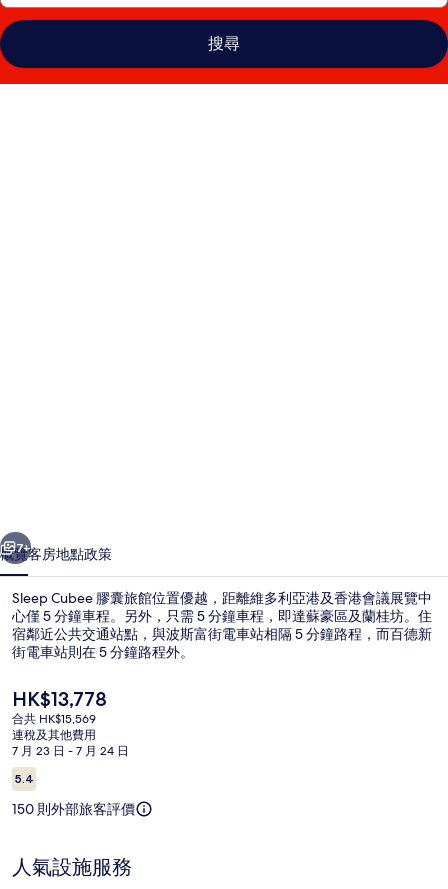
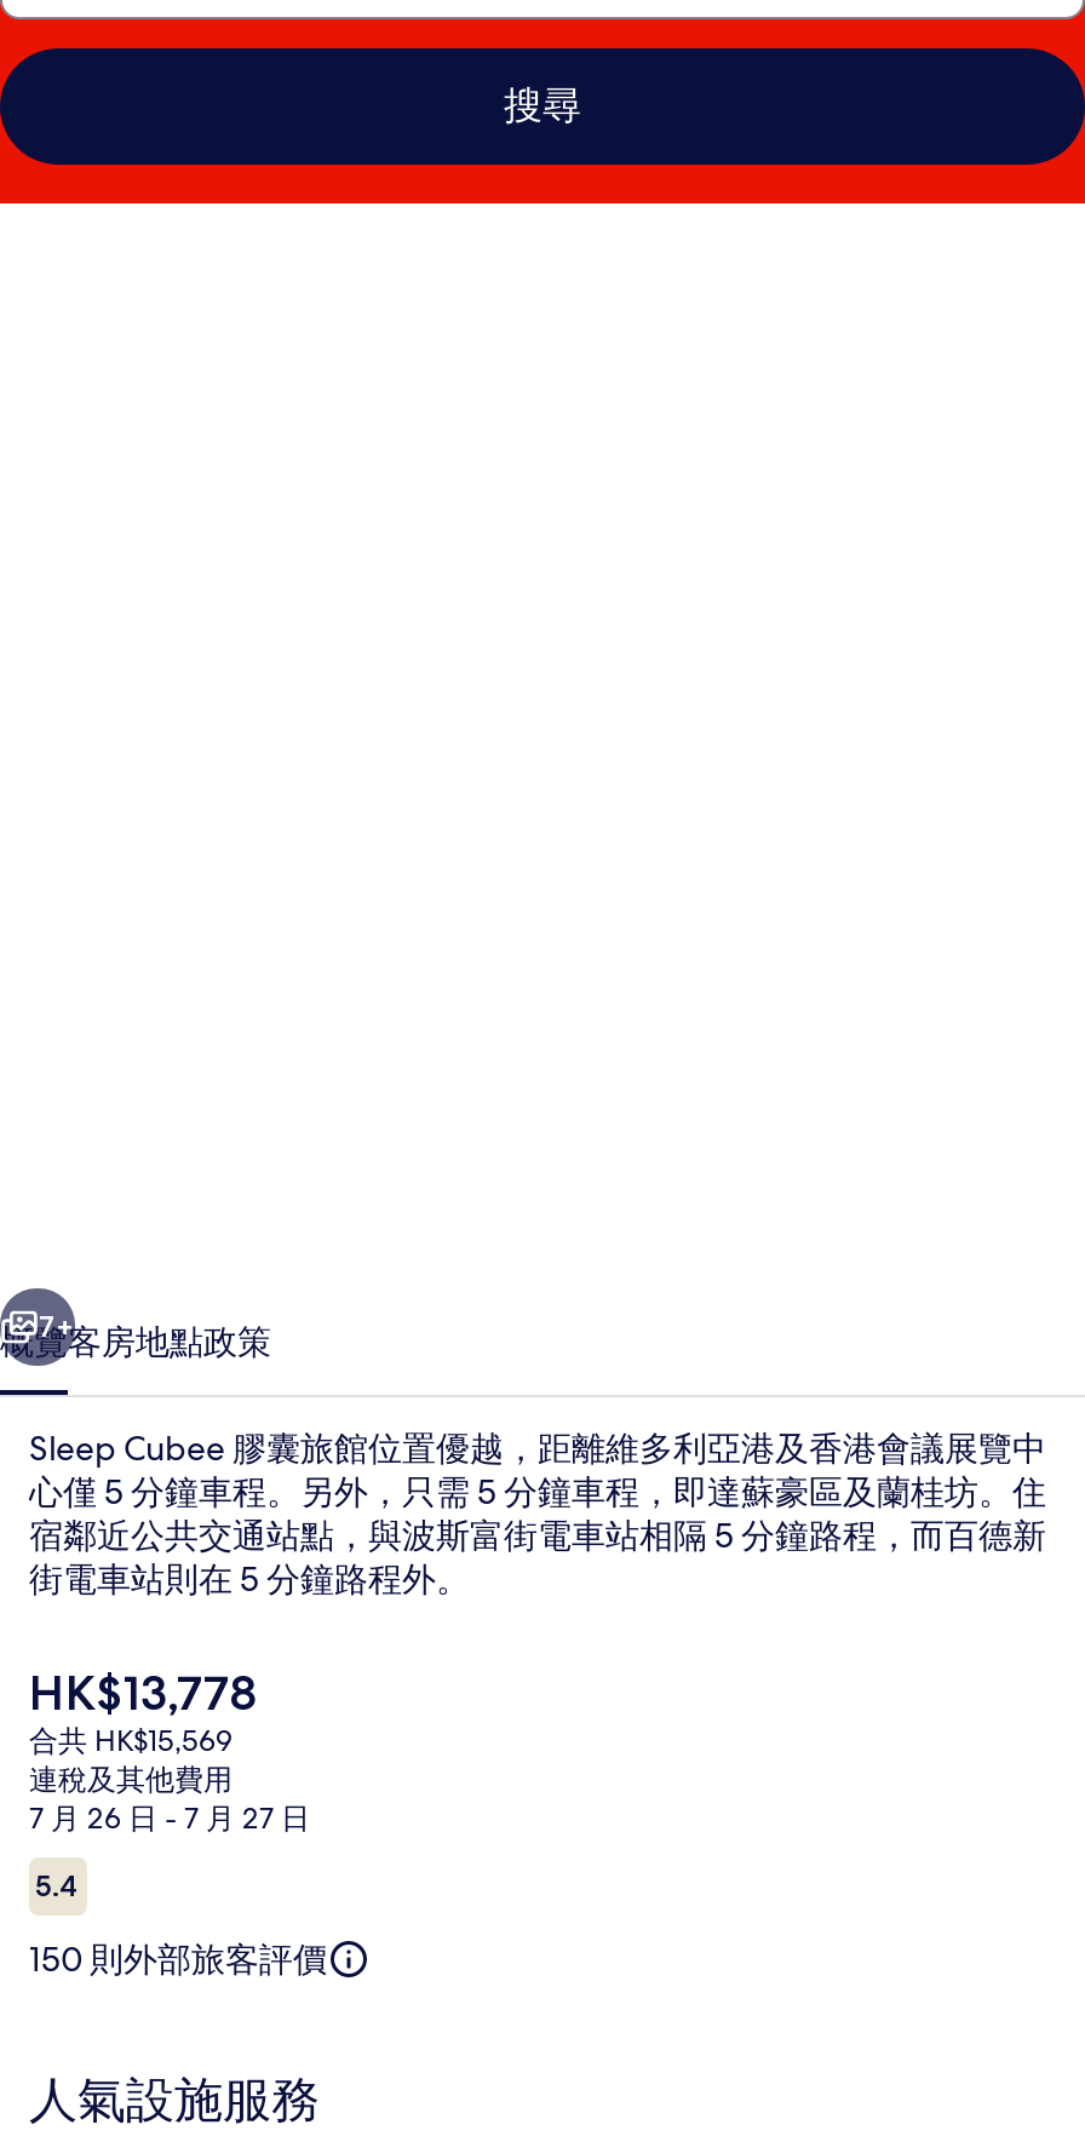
[12,743,129,759] 7 月 23 日 - 7 月 24 日 -> [29,1799,310,1838] 7 月 26 日 - 7 月 27 日

